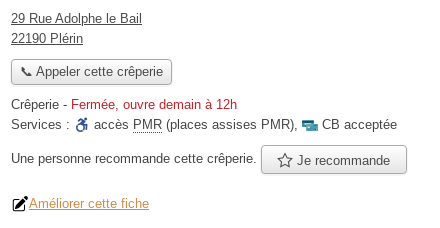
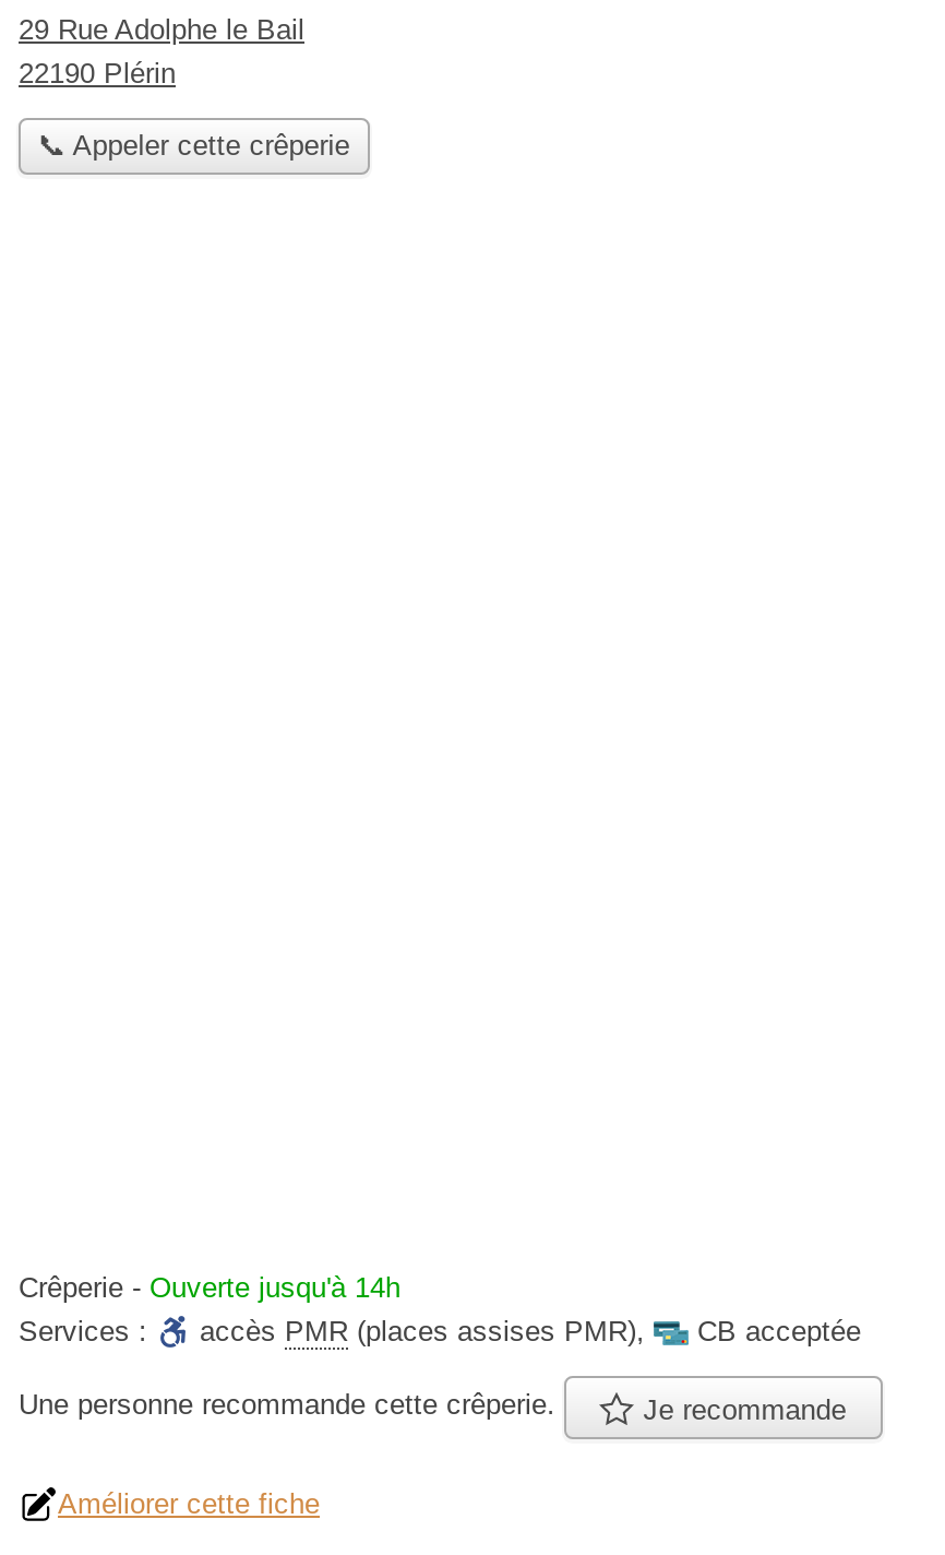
[11,97,237,112] Crêperie - Fermée, ouvre demain à 12h -> [19,1272,400,1305] Crêperie - Ouverte jusqu'à 14h

